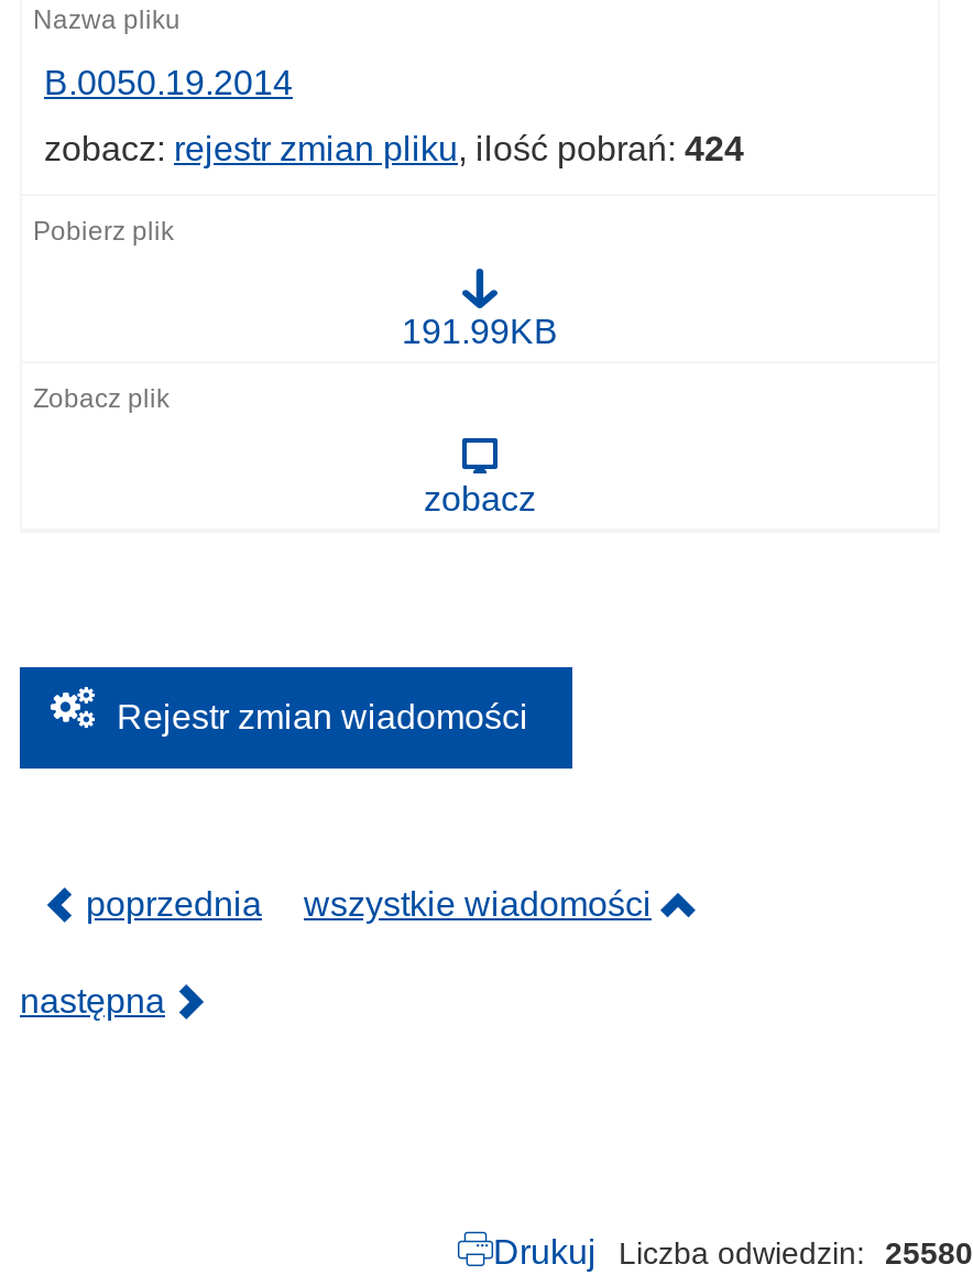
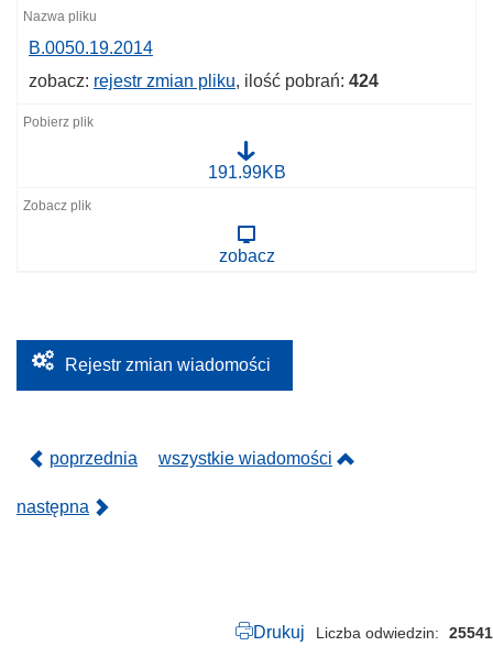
[493,1233,973,1270] Drukuj Liczba odwiedzin 25580 -> [253,623,493,641] Drukuj Liczba odwiedzin 25541

